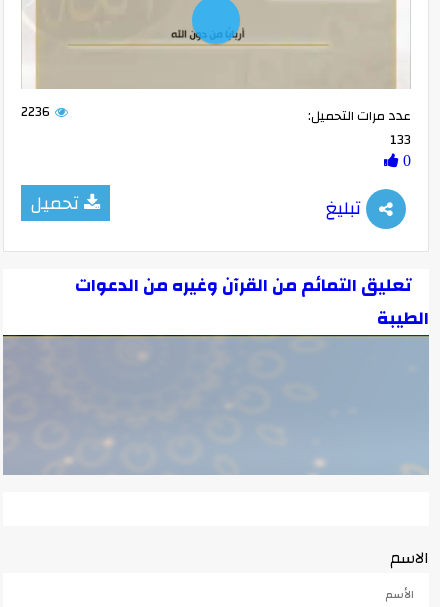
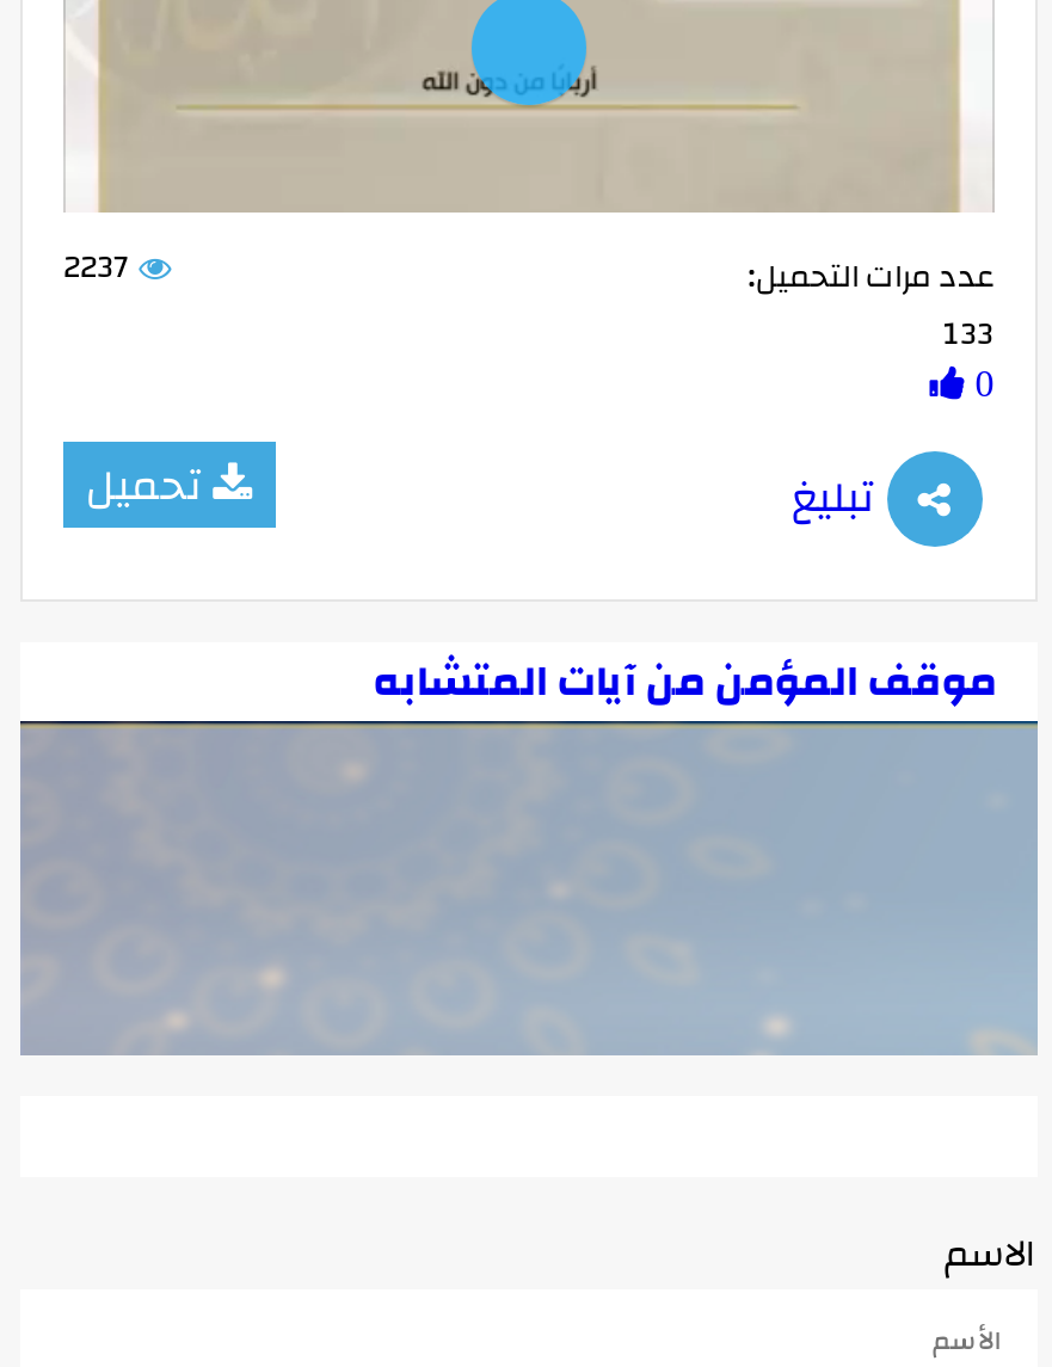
[21,100,50,124] 2236 -> [64,239,128,297] 2237
[75,269,429,335] تعليق التمائم من القرآن وغيره من الدعوات | الطيبة -> [373,643,997,722] موقف المؤمن من آيات المتشابه

